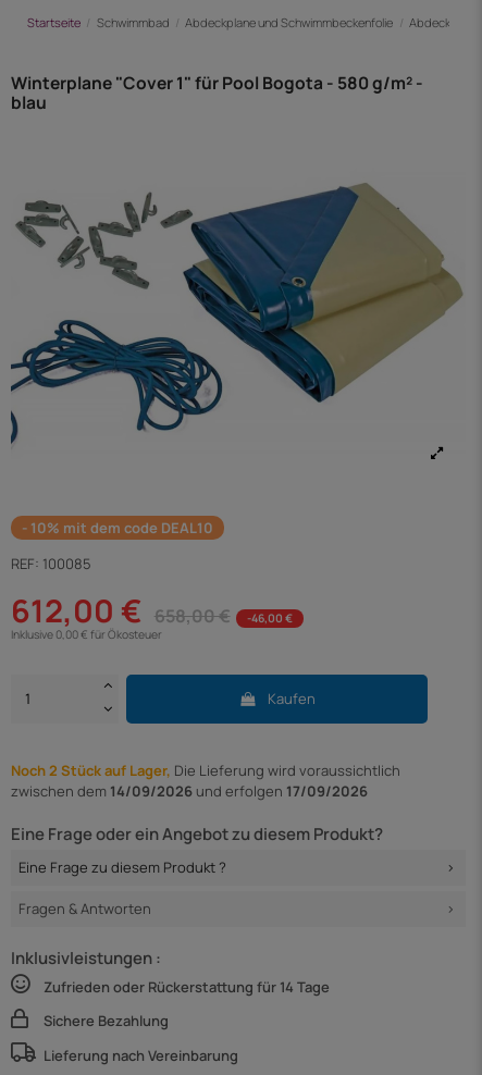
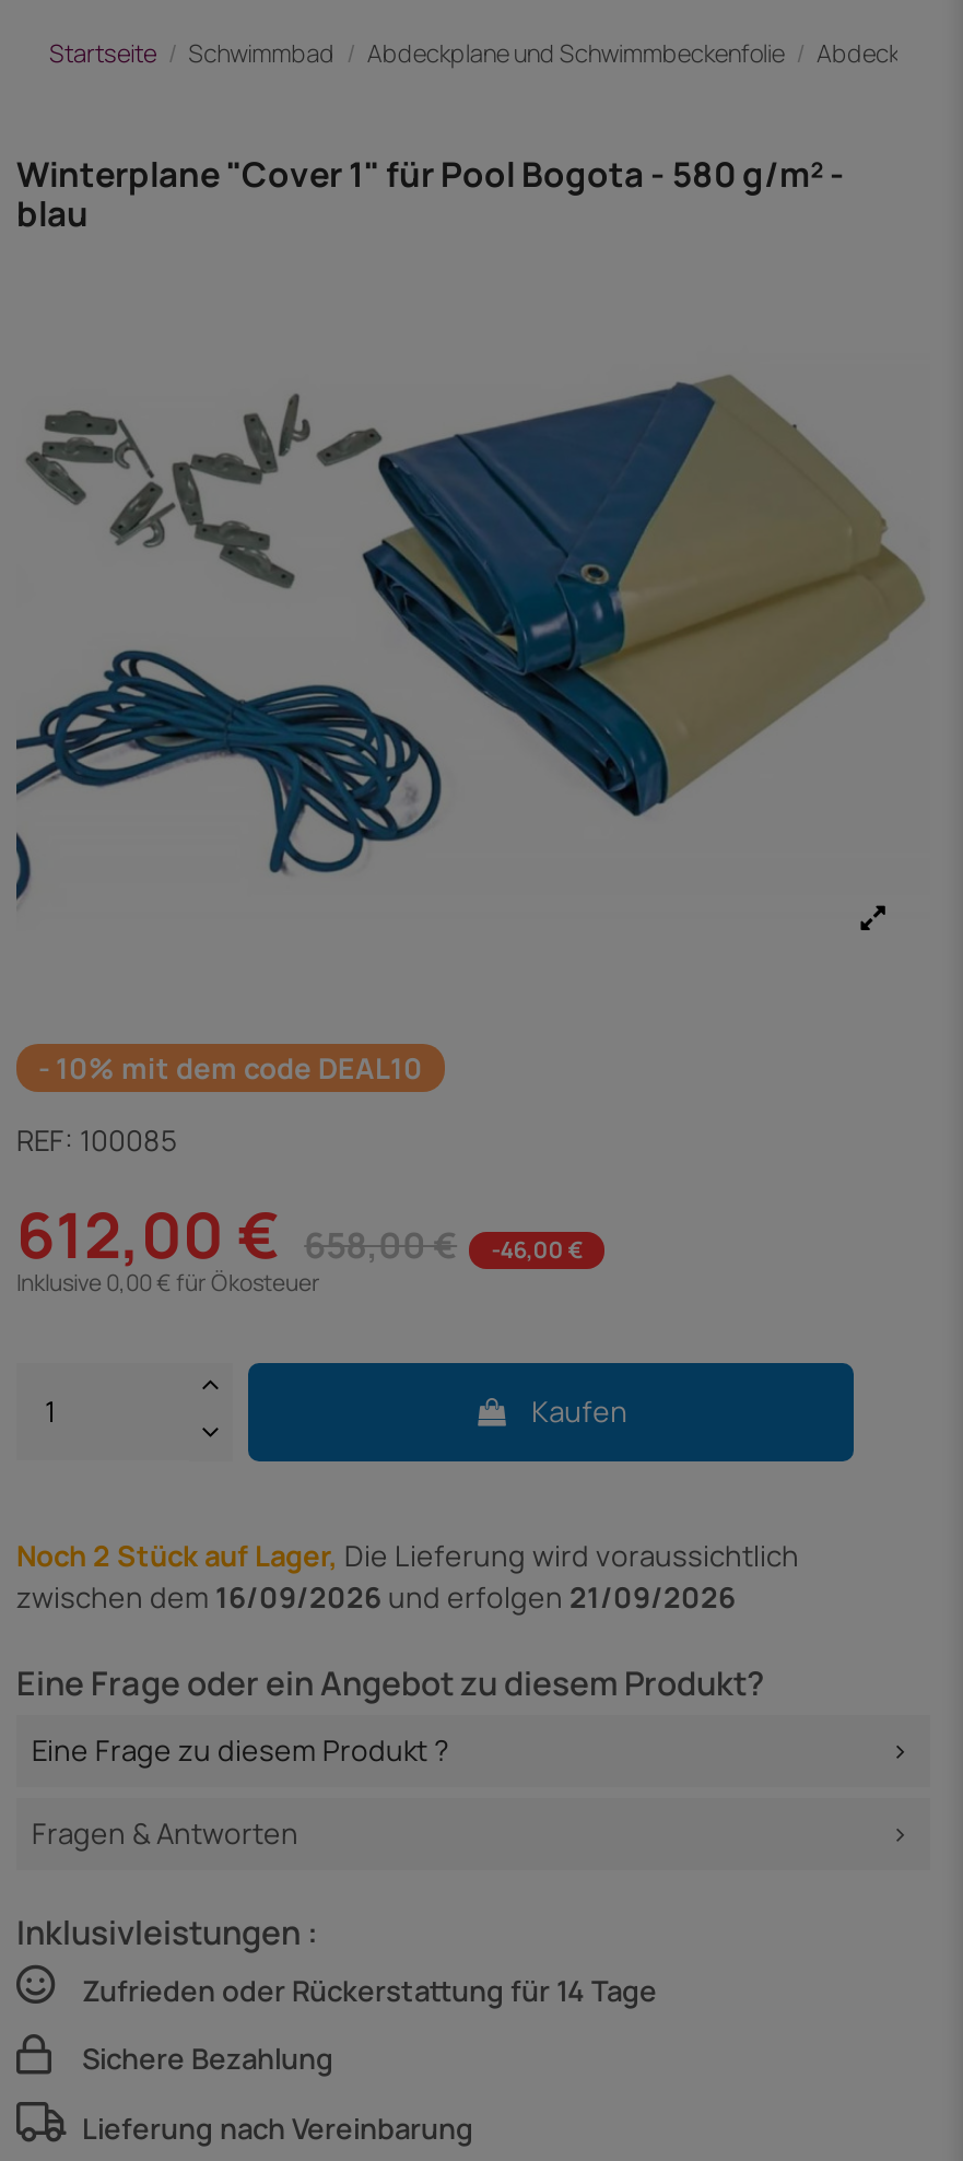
[11,781,368,801] zwischen dem 14/09/2026 und erfolgen 17/09/2026 -> [16,1578,736,1617] zwischen dem 16/09/2026 und erfolgen 21/09/2026

